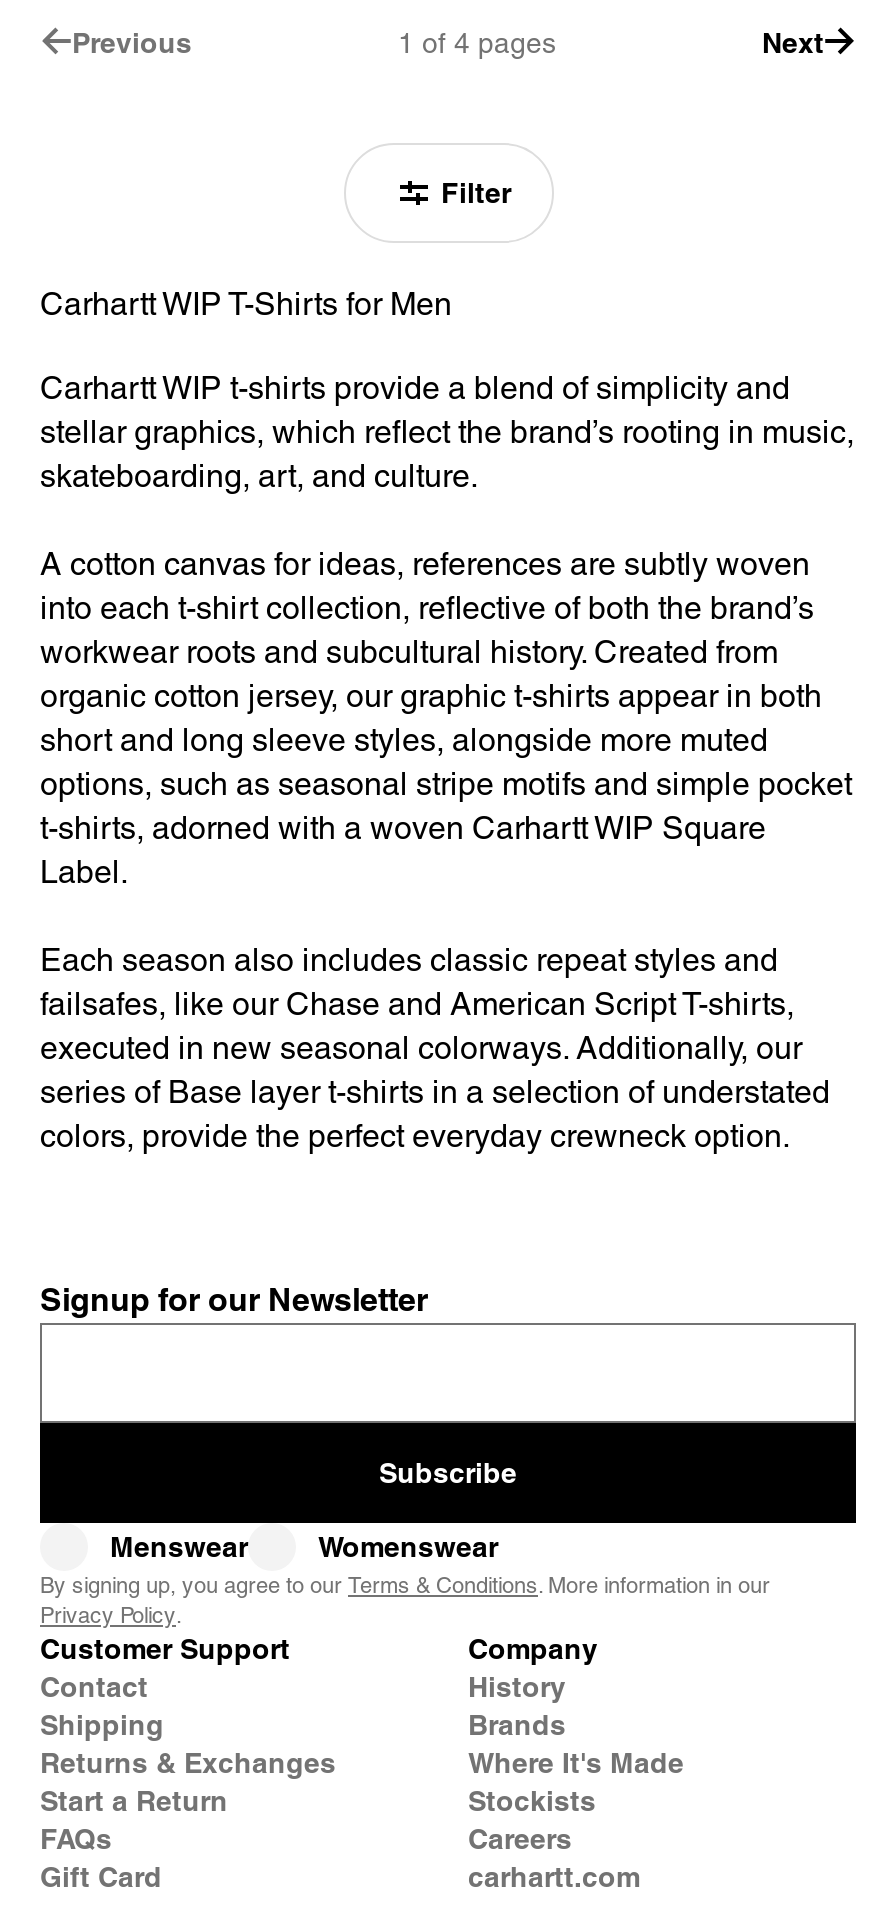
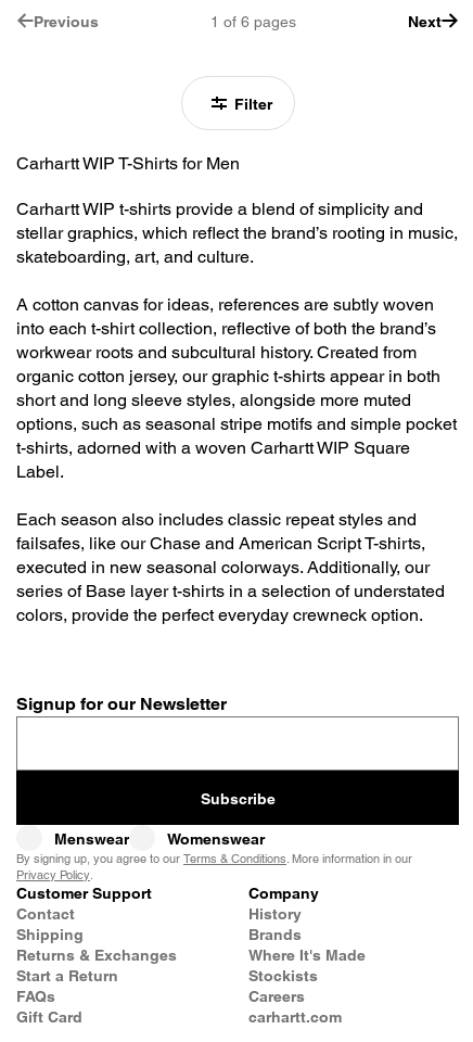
[398,26,556,58] 1 of 4 pages -> [210,13,296,31] 1 of 6 pages

